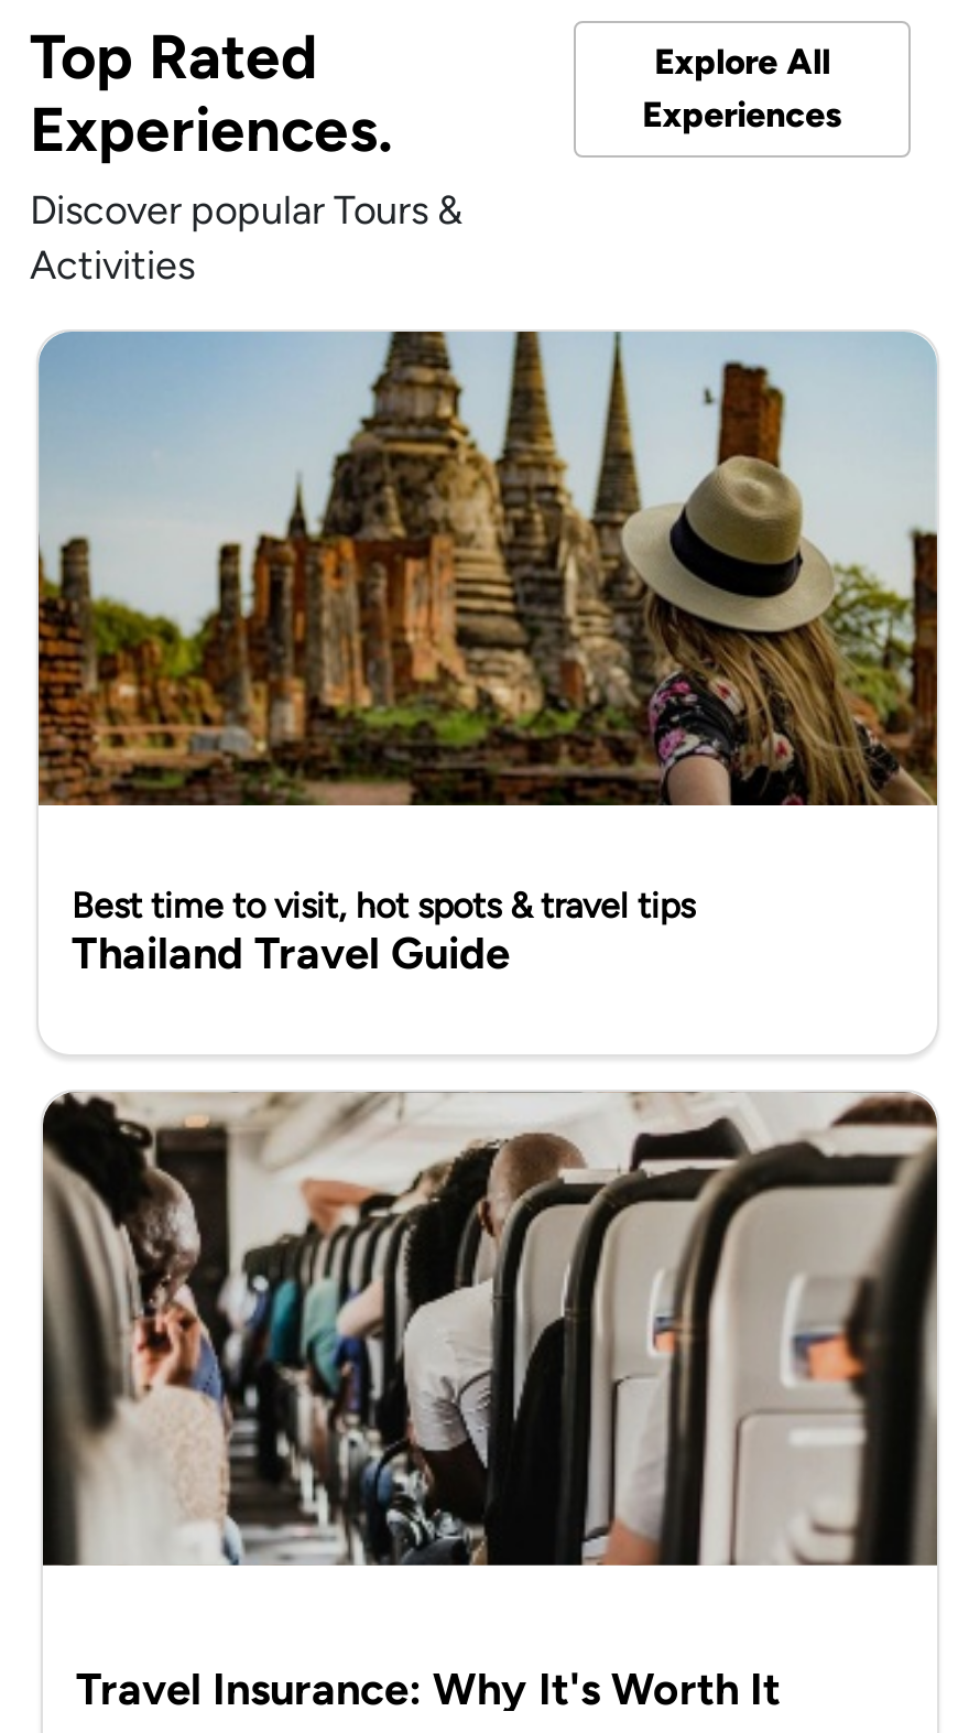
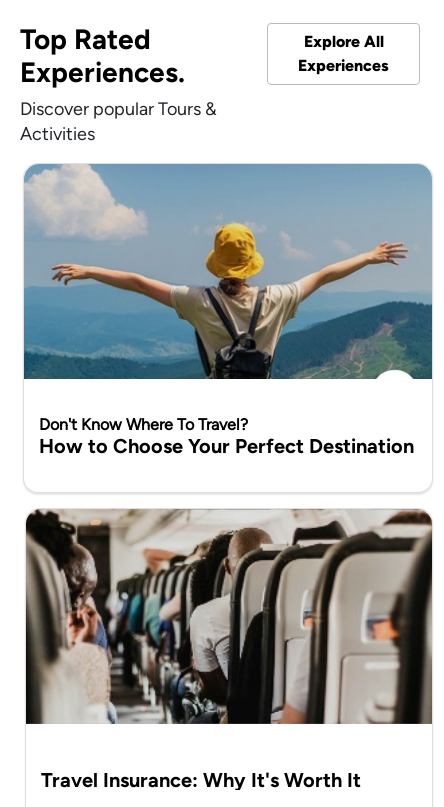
[36,329,939,980] [image] | Best time to visit, hot spots & travel tips | Thailand Travel Guide -> [23,163,433,458] [image] | Don't Know Where To Travel? | How to Choose Your Perfect Destination

